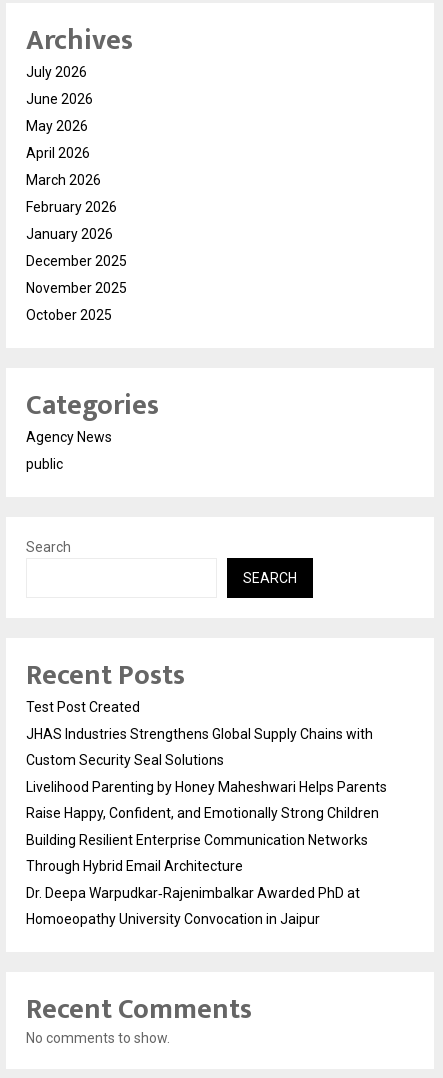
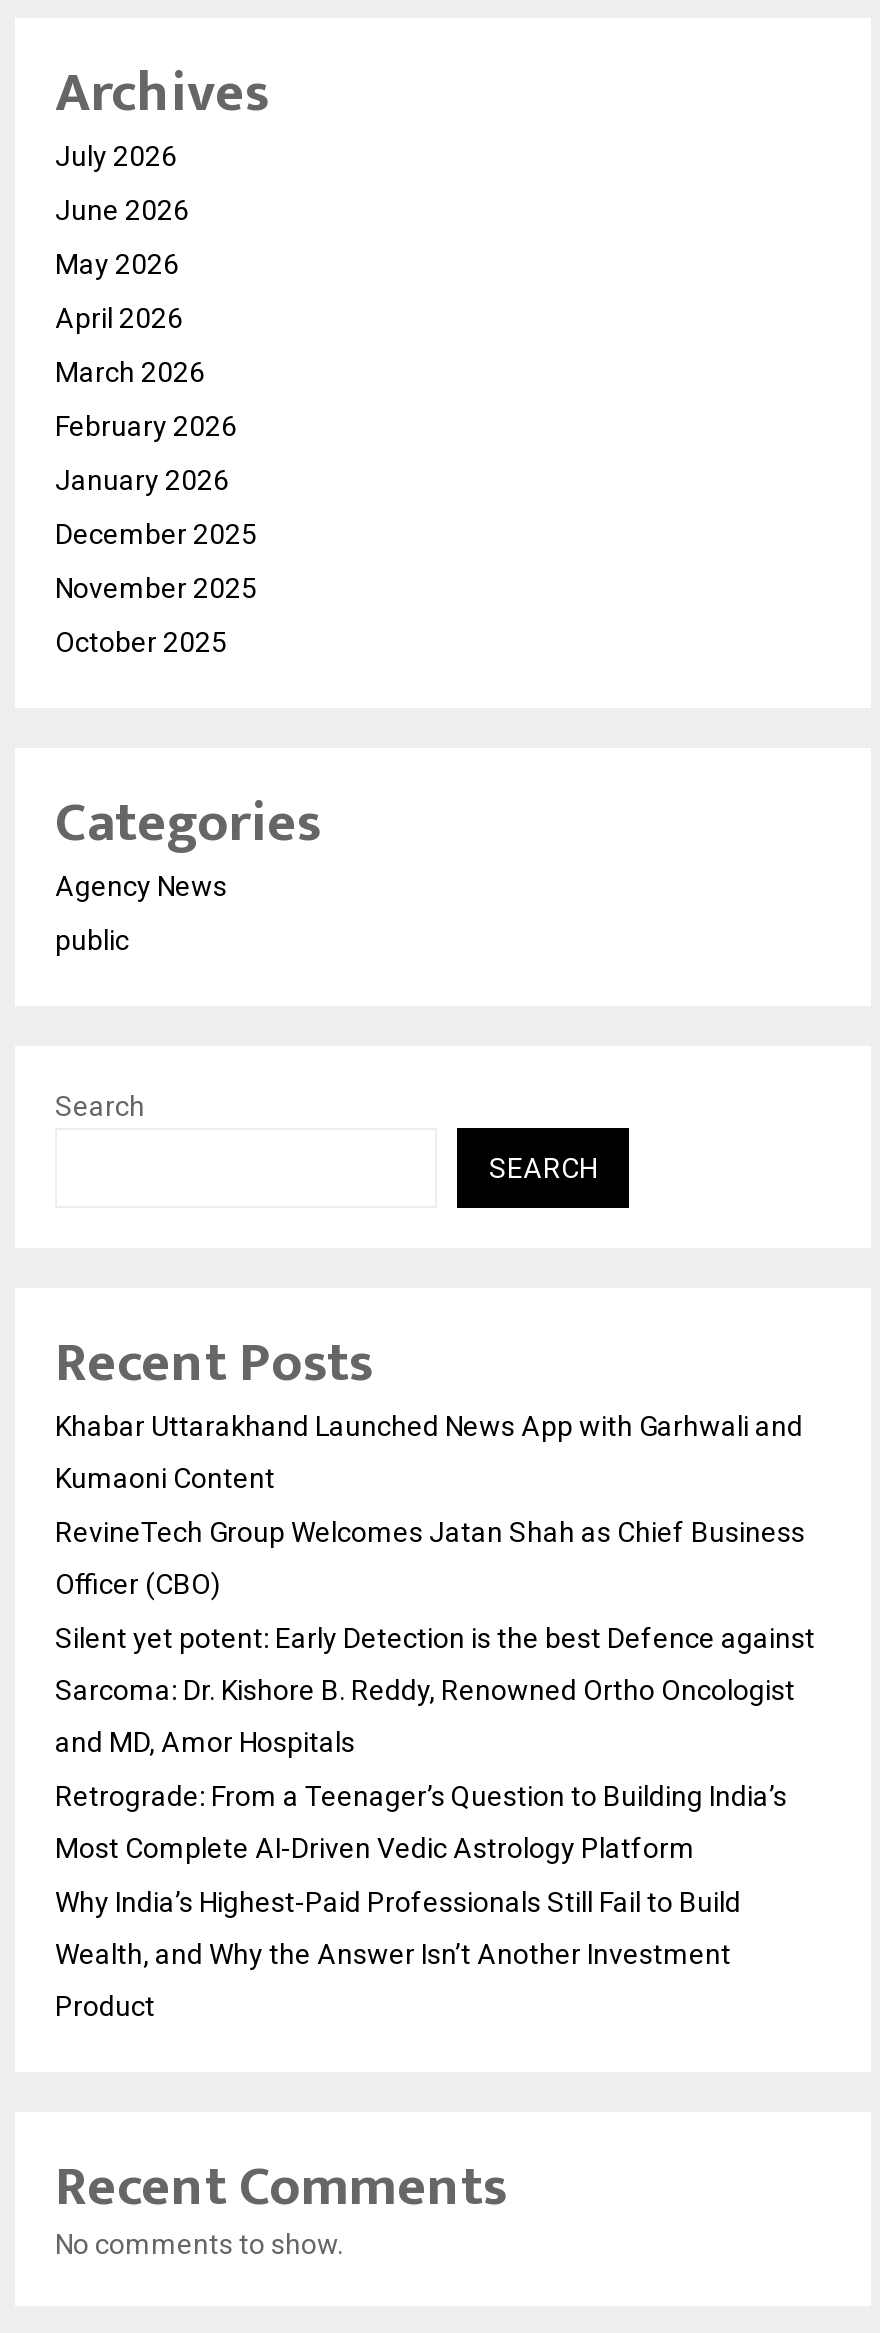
[26,699,387,927] Test Post Created | JHAS Industries Strengthens Global Supply Chains with | Custom Security Seal Solutions | Livelihood Parenting by Honey Maheshwari Helps Parents | Raise Happy, Confident, and Emotionally Strong Children | Building Resilient Enterprise Communication Networks | Through Hybrid Email Architecture | Dr. Deepa Warpudkar‑Rajenimbalkar Awarded PhD at | Homoeopathy University Convocation in Jaipur -> [55,1410,815,2022] Khabar Uttarakhand Launched News App with Garhwali and | Kumaoni Content | RevineTech Group Welcomes Jatan Shah as Chief Business | Officer (CBO) | Silent yet potent: Early Detection is the best Defence against | Sarcoma: Dr. Kishore B. Reddy, Renowned Ortho Oncologist | and MD, Amor Hospitals | Retrograde: From a Teenager’s Question to Building India’s | Most Complete AI-Driven Vedic Astrology Platform | Why India’s Highest-Paid Professionals Still Fail to Build | Wealth, and Why the Answer Isn’t Another Investment | Product

